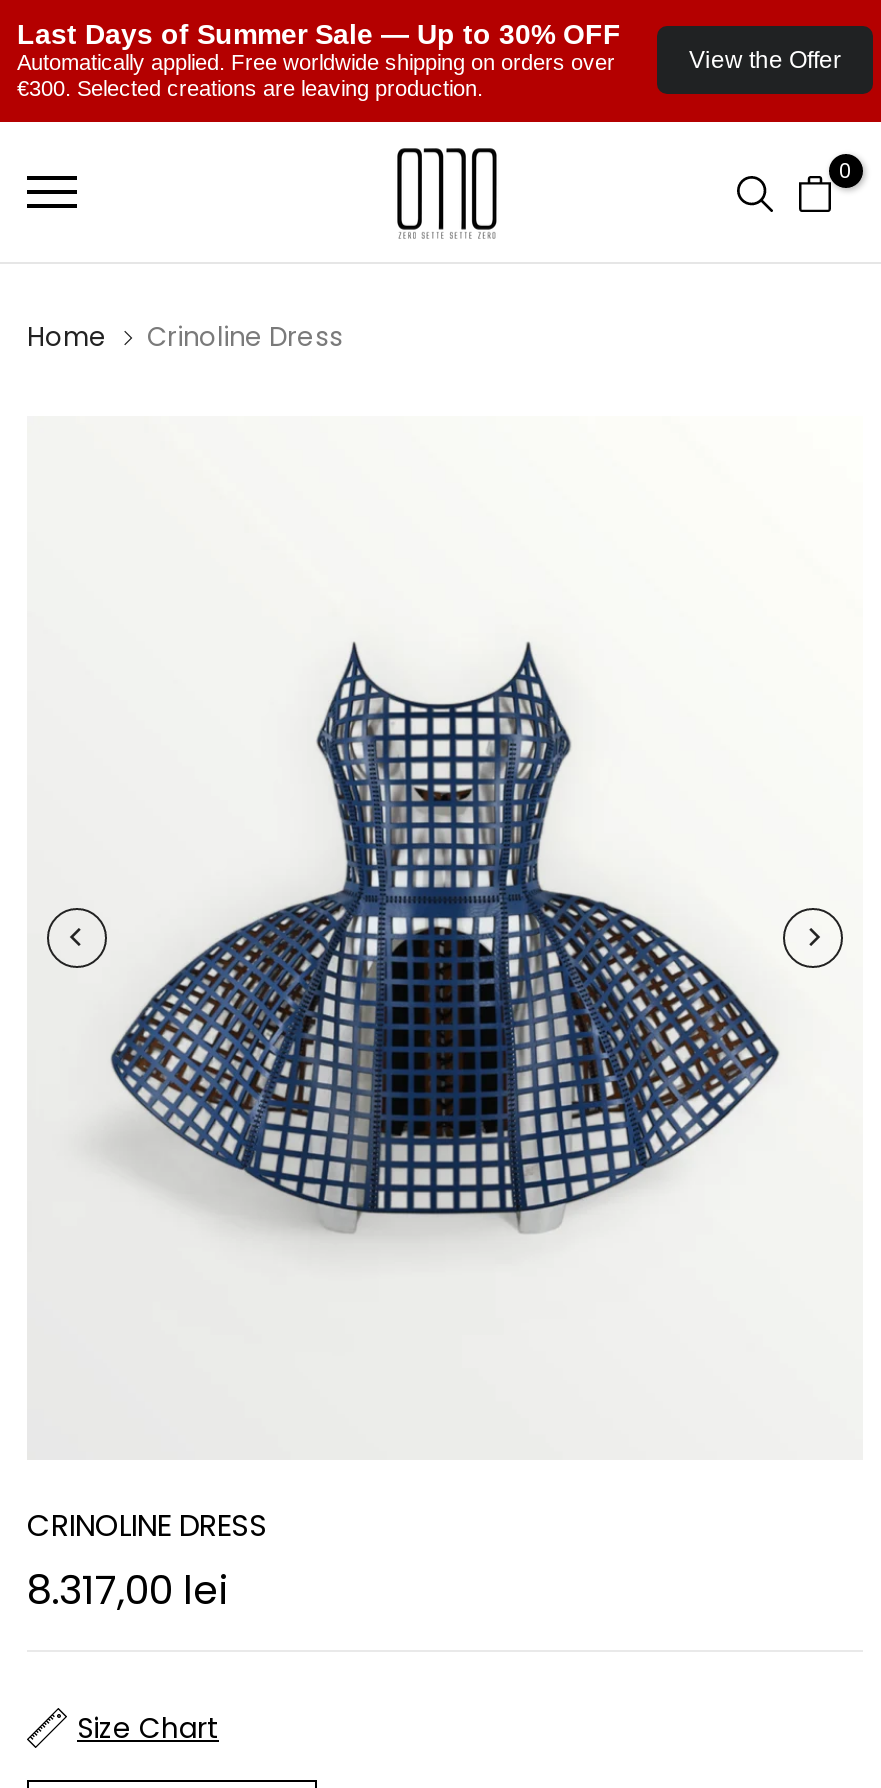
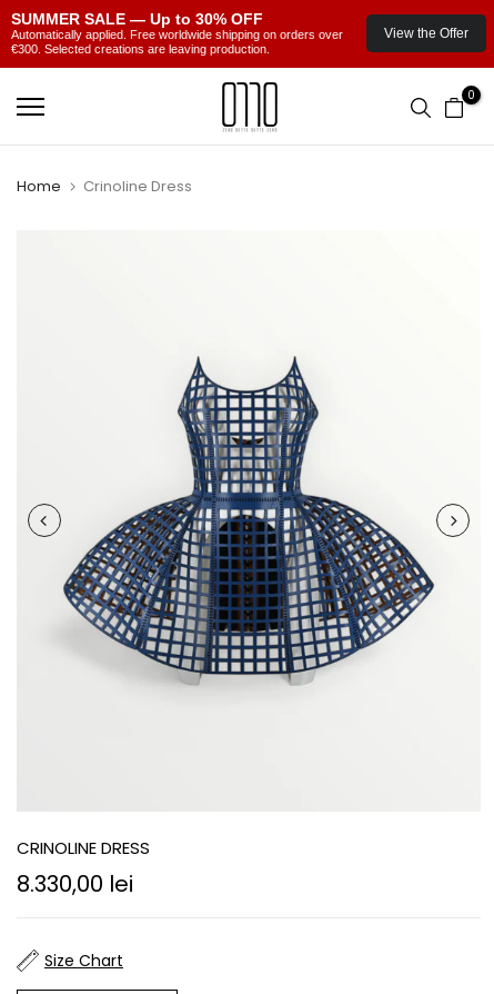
[17,18,621,50] Last Days of Summer Sale — Up to 30% OFF -> [11,10,263,28] SUMMER SALE — Up to 30% OFF
[27,1562,227,1618] 8.317,00 lei -> [17,868,133,899] 8.330,00 lei

